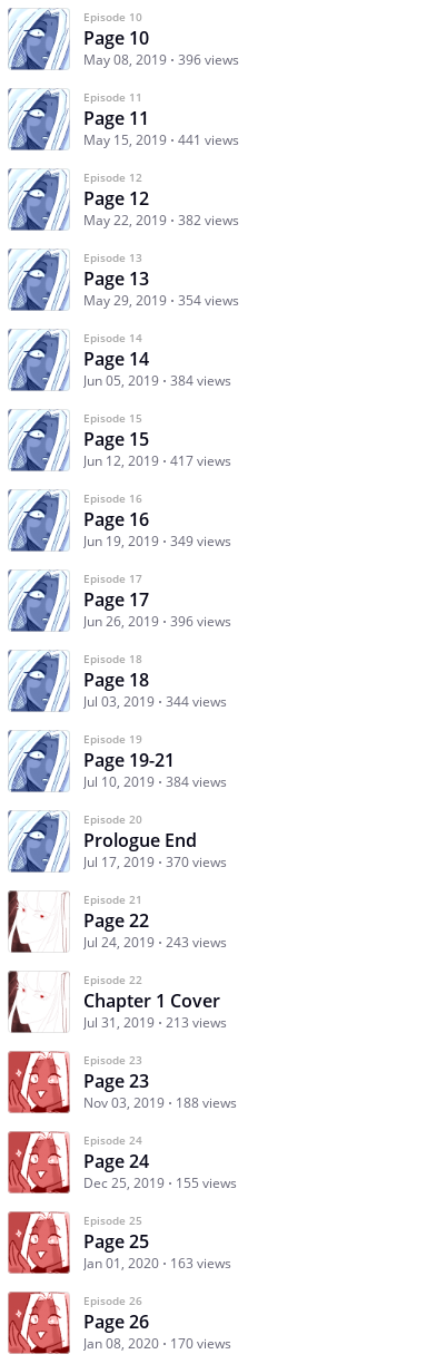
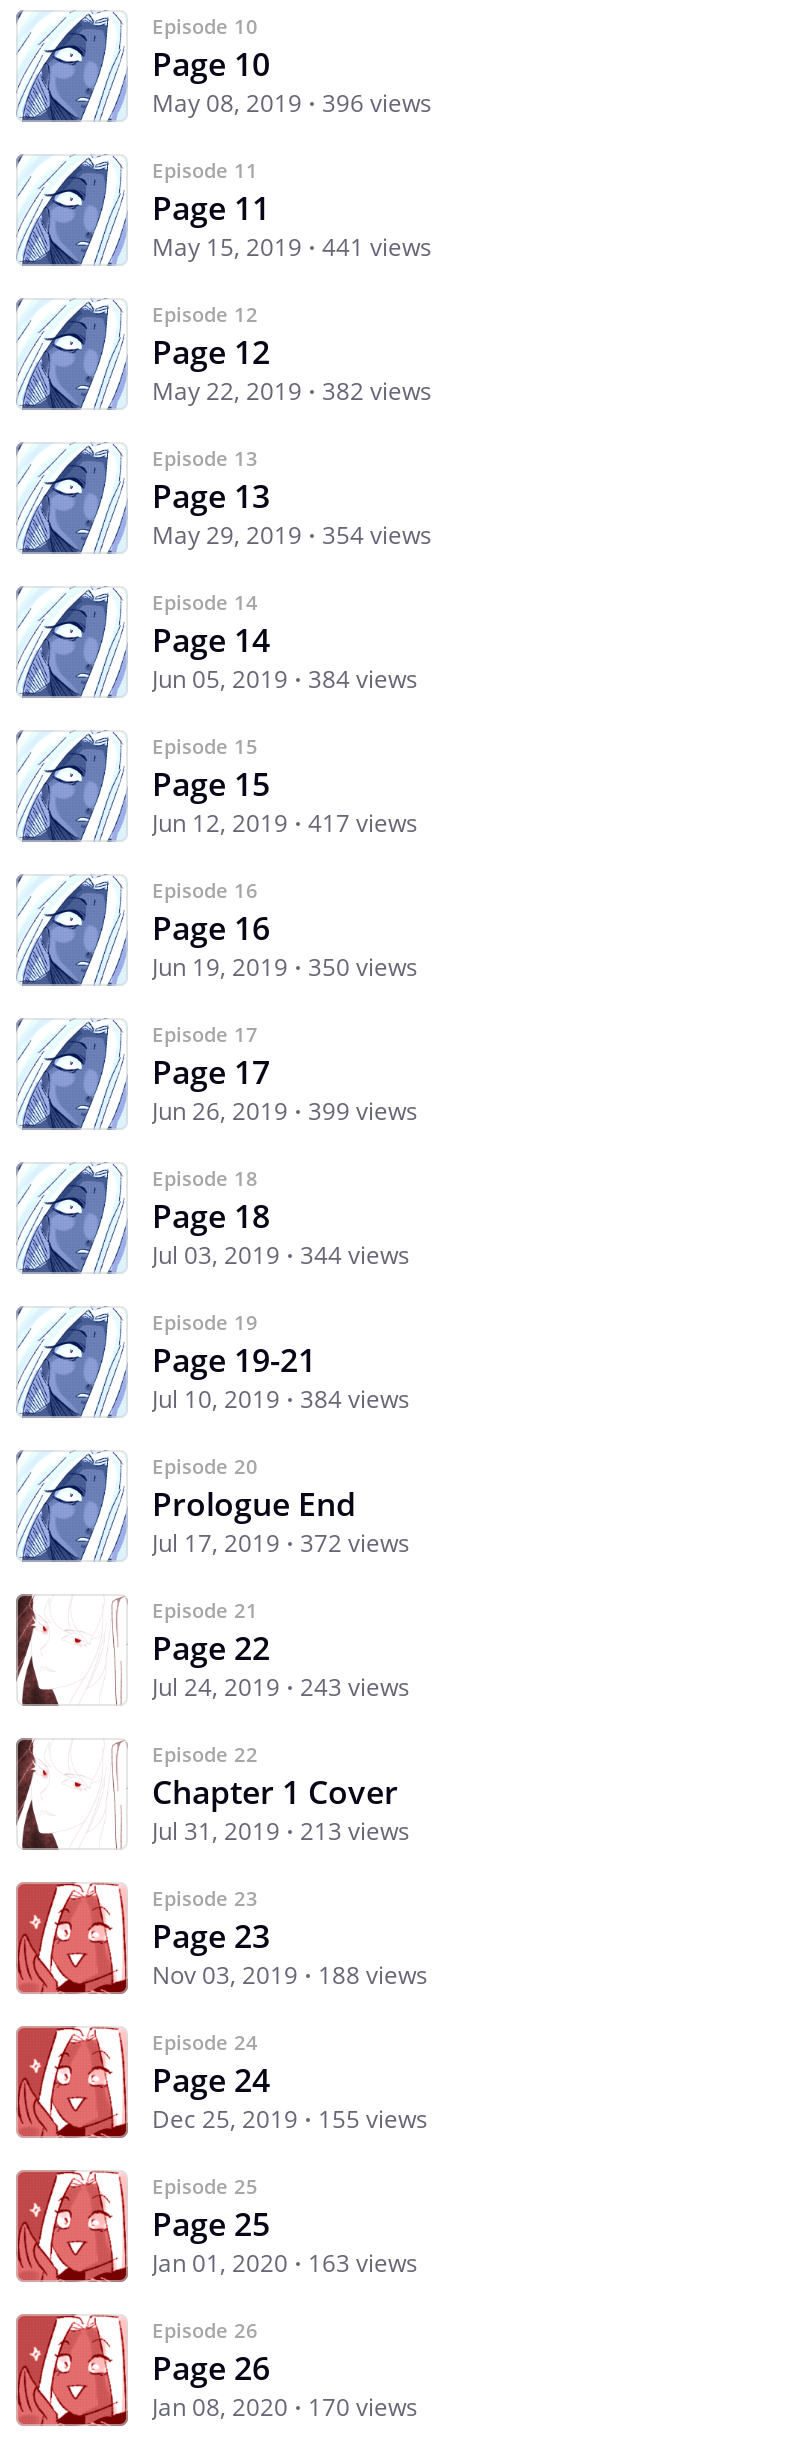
[83,532,231,551] Jun 19, 2019 349 views -> [152,951,418,985] Jun 19, 2019 350 views
[83,612,231,631] Jun 26, 2019 396 views -> [152,1095,418,1129] Jun 26, 2019 399 views
[83,853,227,872] Jul 17, 2019 370 views -> [152,1527,410,1561] Jul 17, 2019 372 views

